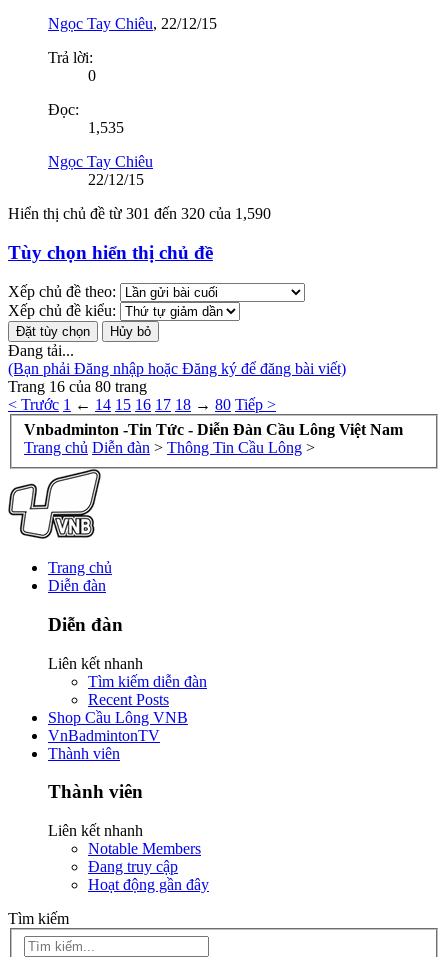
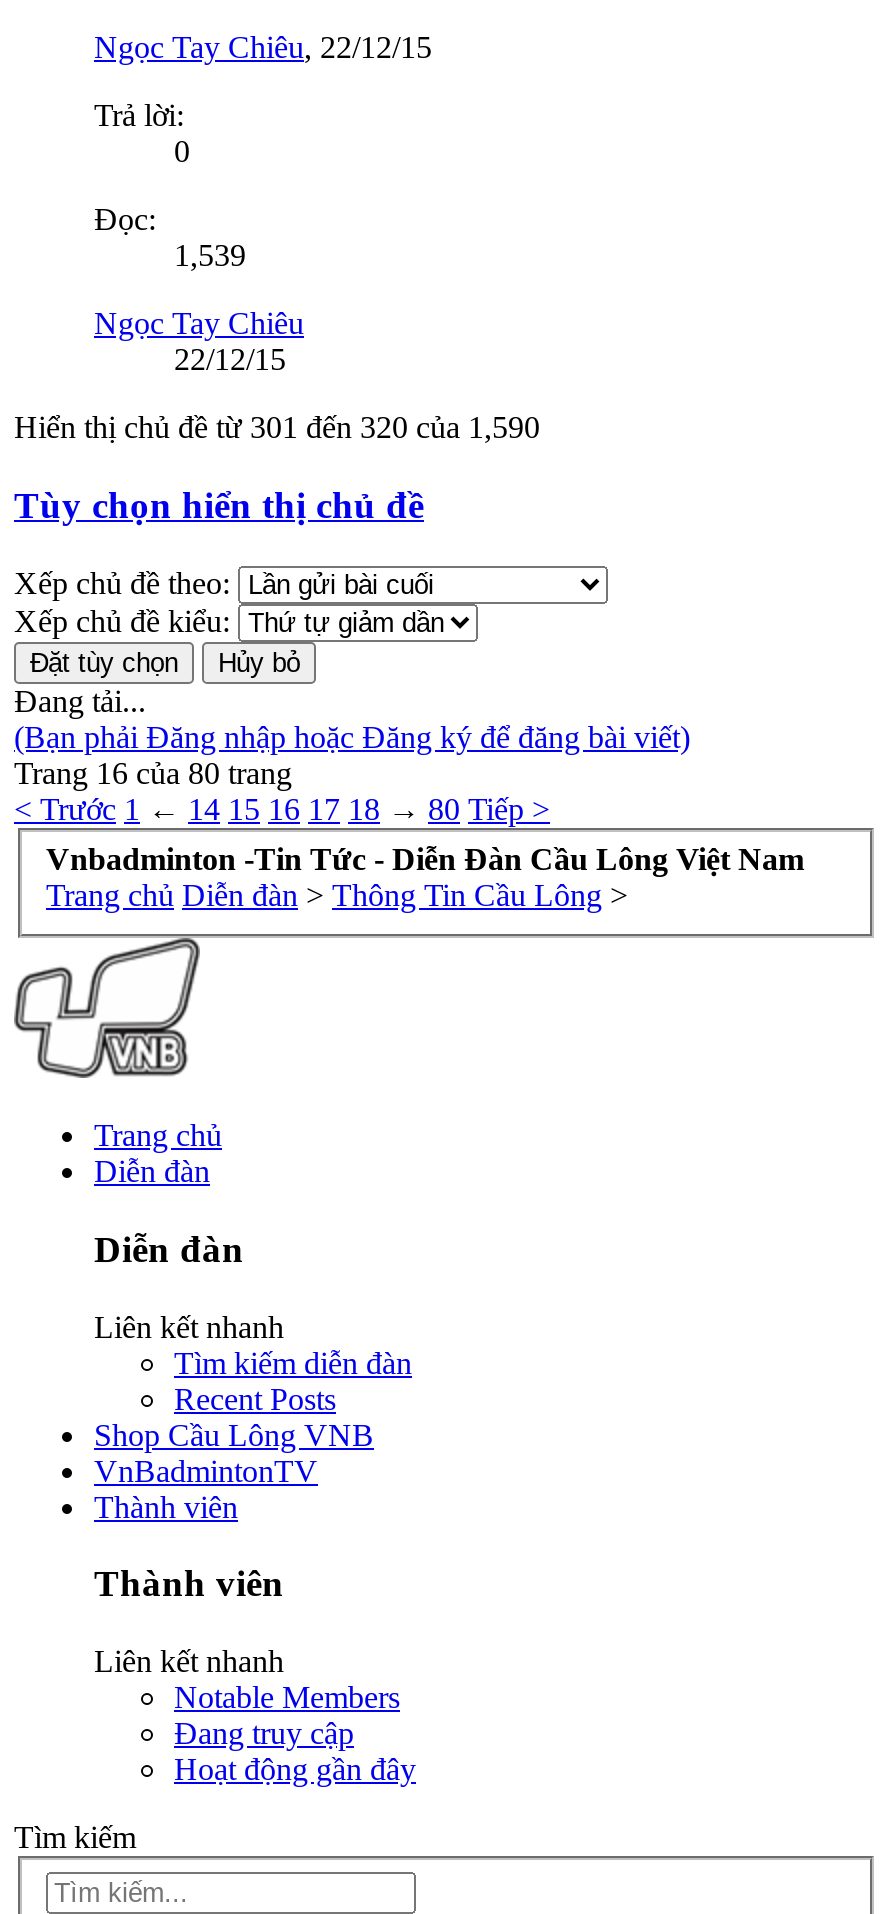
[88,119,124,136] 1,535 -> [174,238,246,272] 1,539

